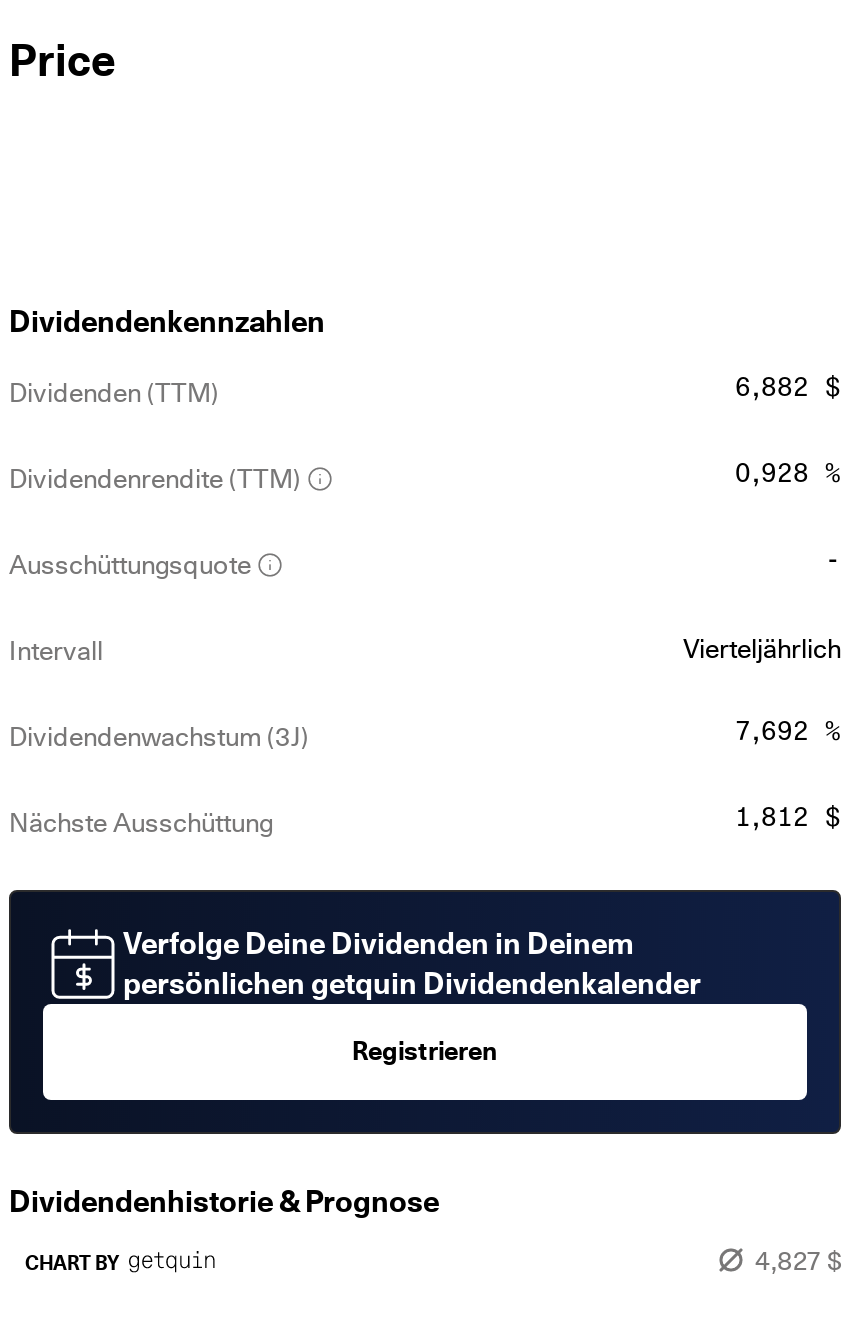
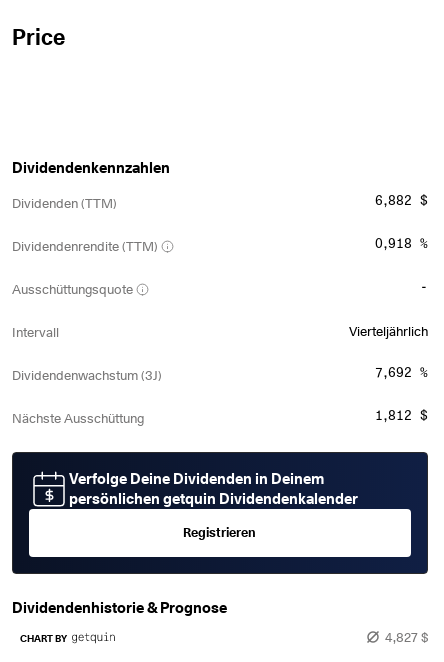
[735,455,841,487] 0,928 % -> [375,235,428,251] 0,918 %

